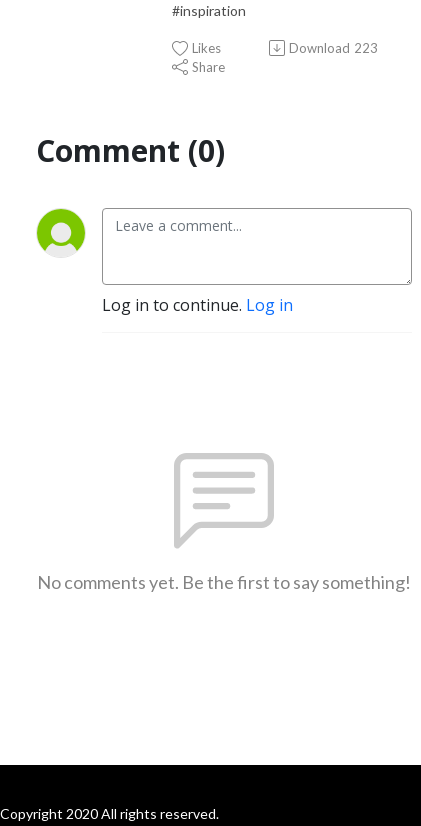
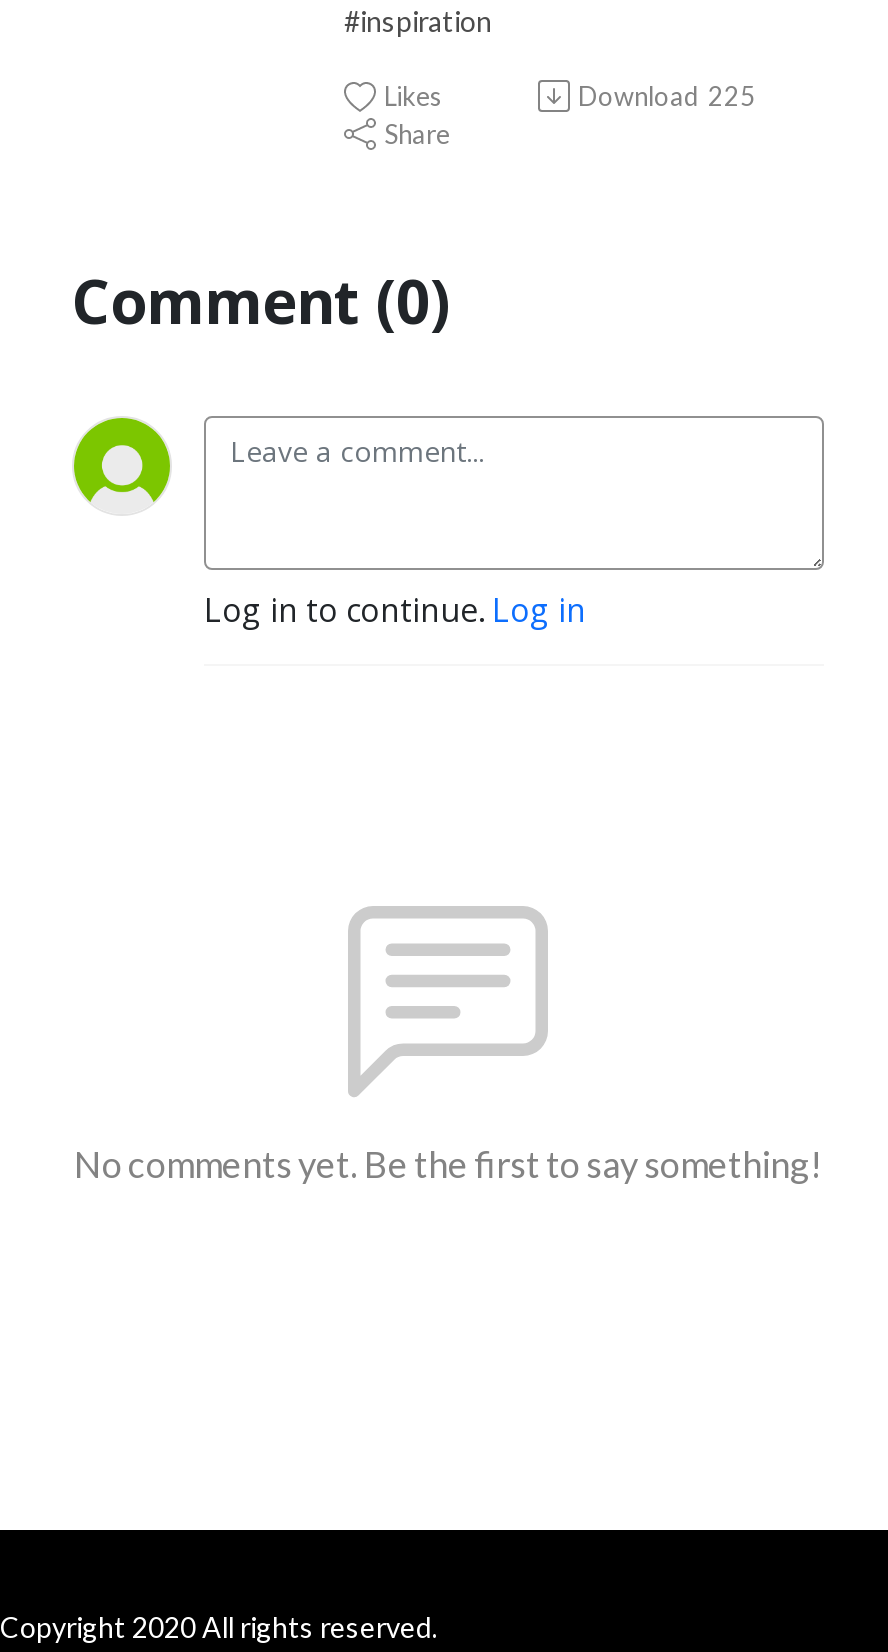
[289,40,378,56] Download 223 -> [578,80,756,112] Download 225

